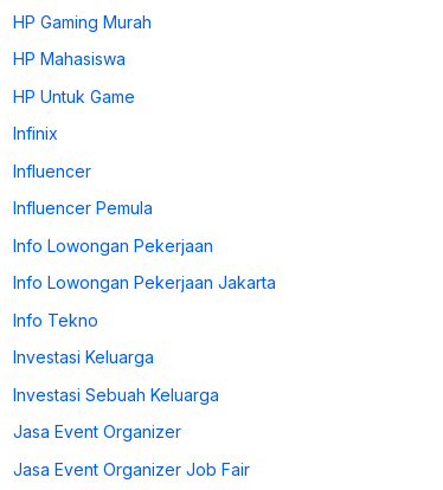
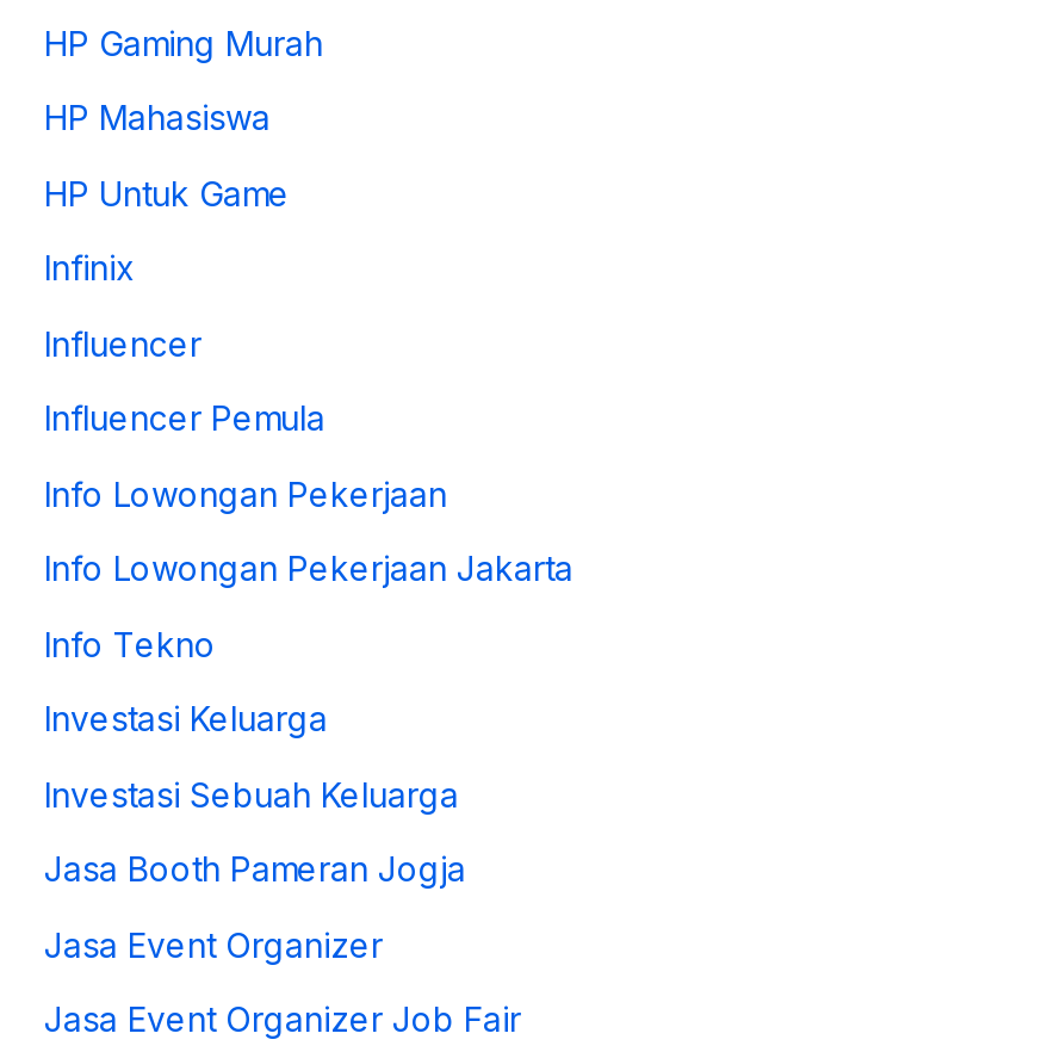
none -> [44,849,466,890] Jasa Booth Pameran Jogja

